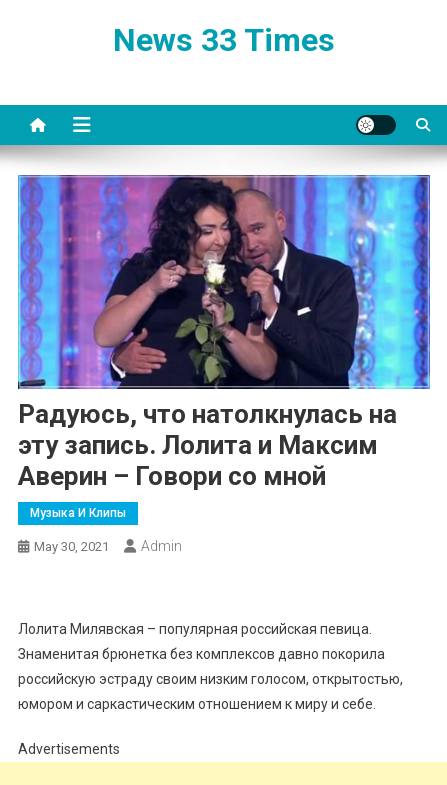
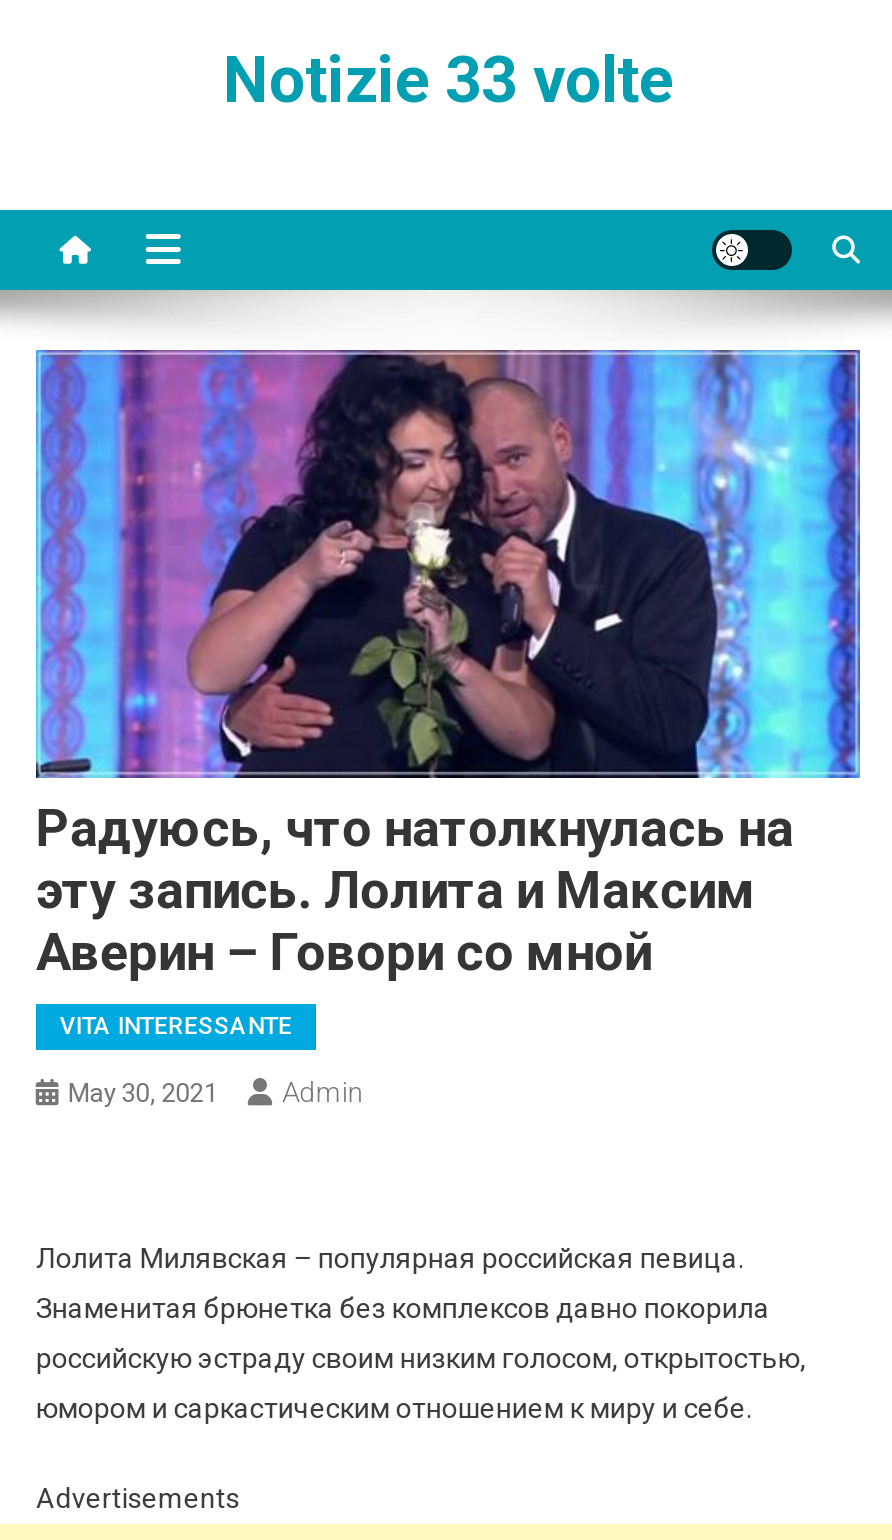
[113,21,335,59] News 33 Times -> [223,42,673,118] Notizie 33 volte
[30,506,126,520] Музыка И Клипы -> [60,1013,292,1041] VITA INTERESSANTE

